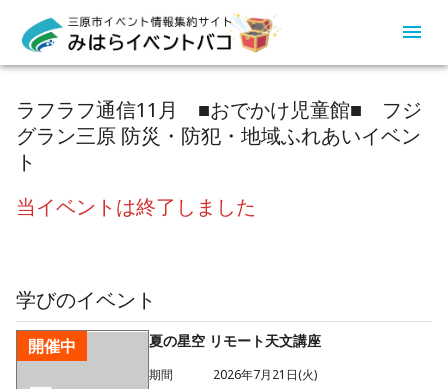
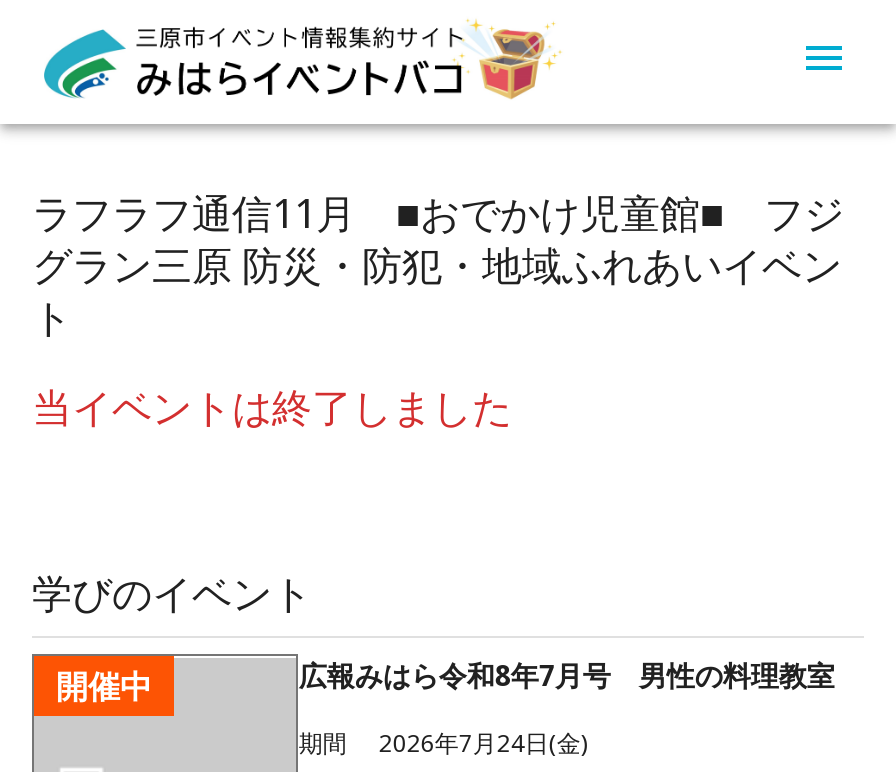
[149,331,321,350] 夏の星空 リモート天文講座 -> [299,655,835,693] 広報みはら令和8年7月号 男性の料理教室
[213,366,317,383] 2026年7月21日(火) -> [379,725,587,759] 2026年7月24日(金)

